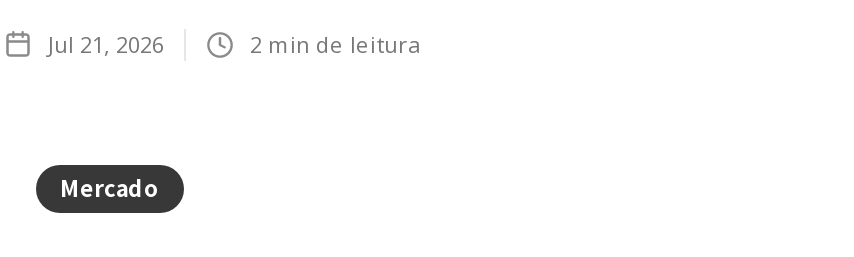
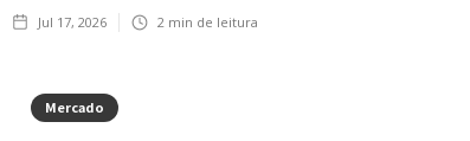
[48,28,164,58] Jul 21, 2026 -> [38,13,107,30] Jul 17, 2026

